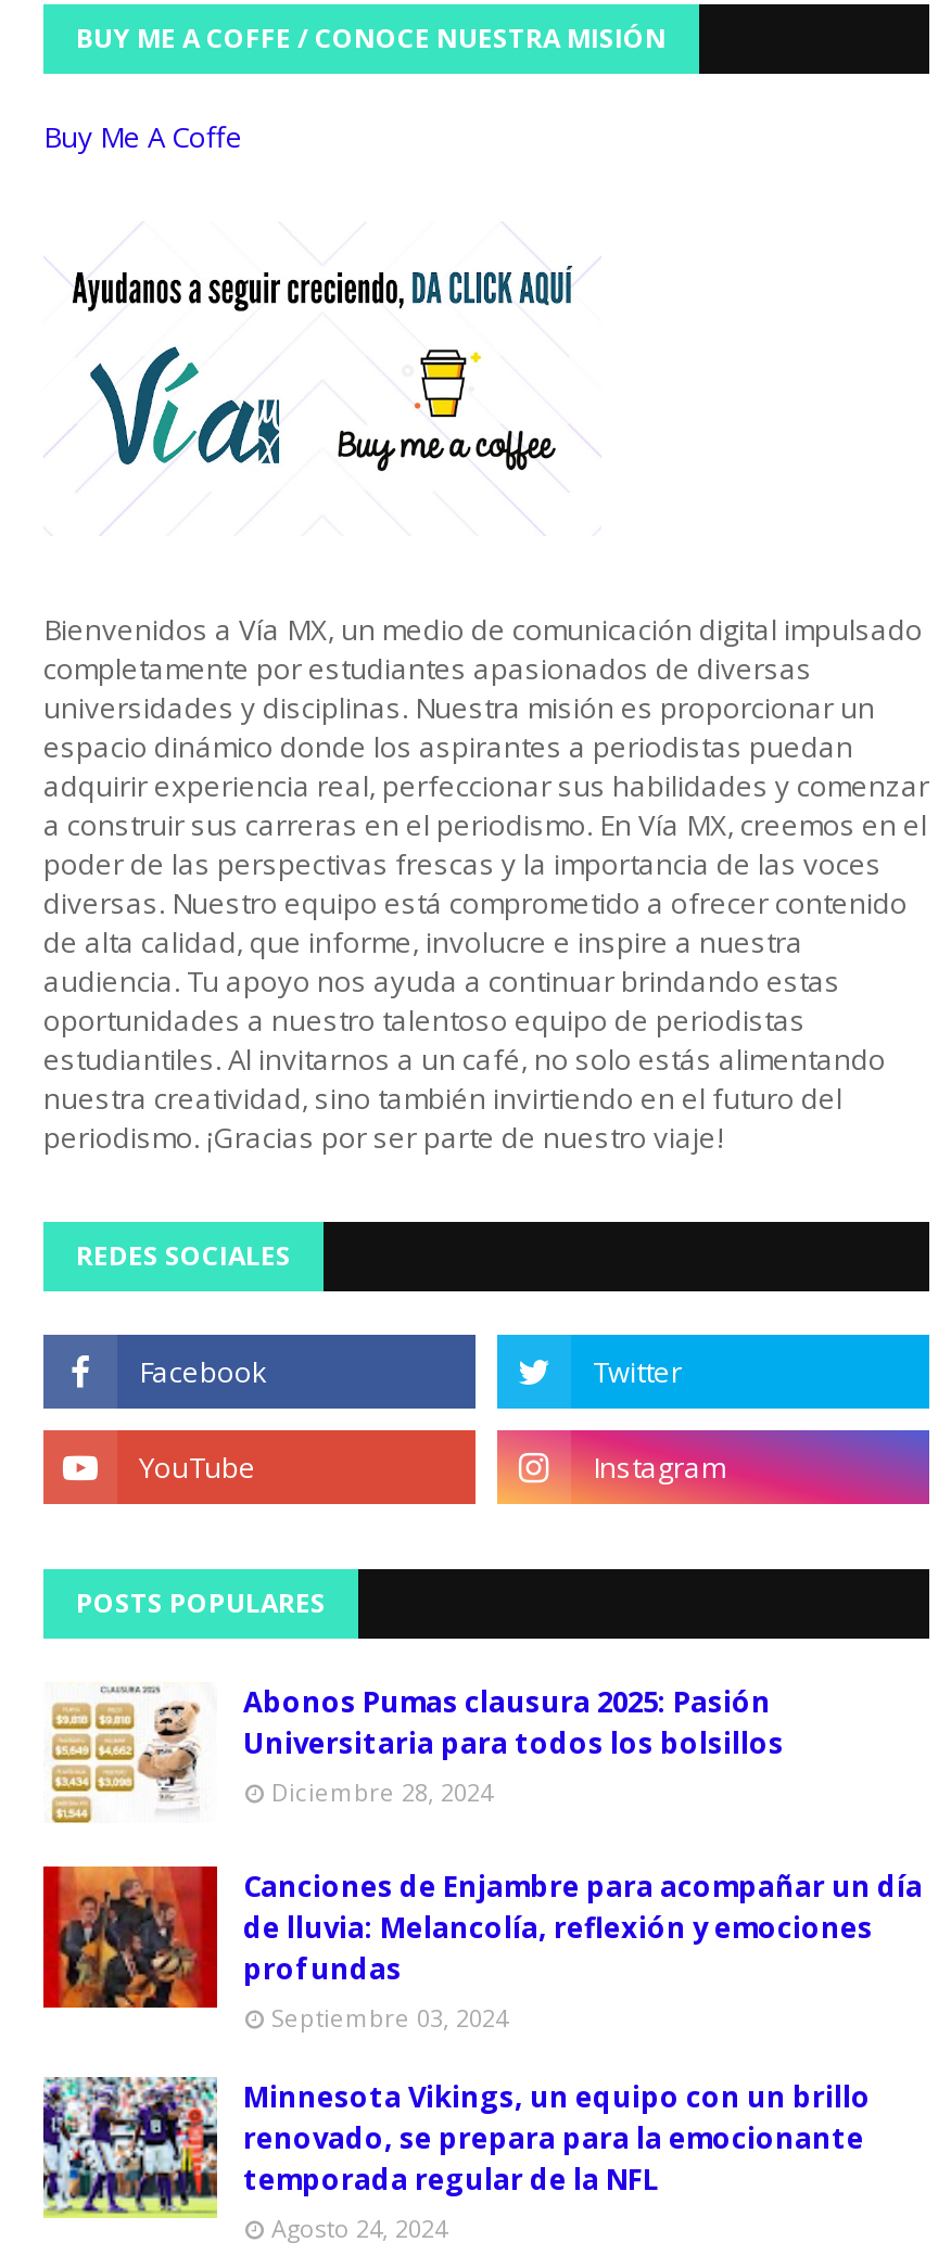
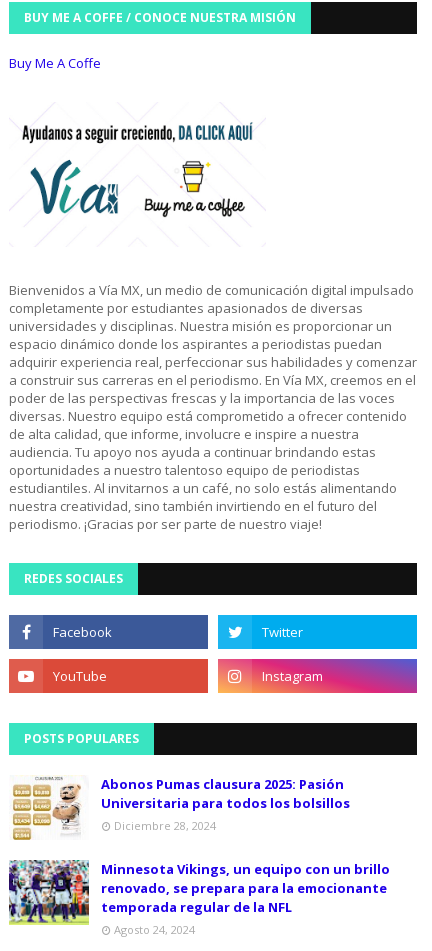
[41,1864,923,2034] [image] | Canciones de Enjambre para acompañar un día | de lluvia: Melancolía, reflexión y emociones | profundas | Septiembre 03, 2024 -> none

